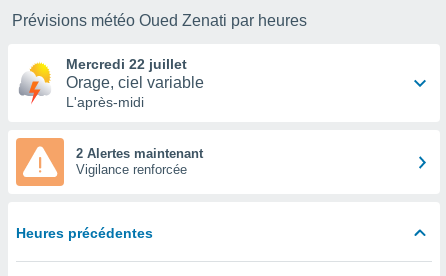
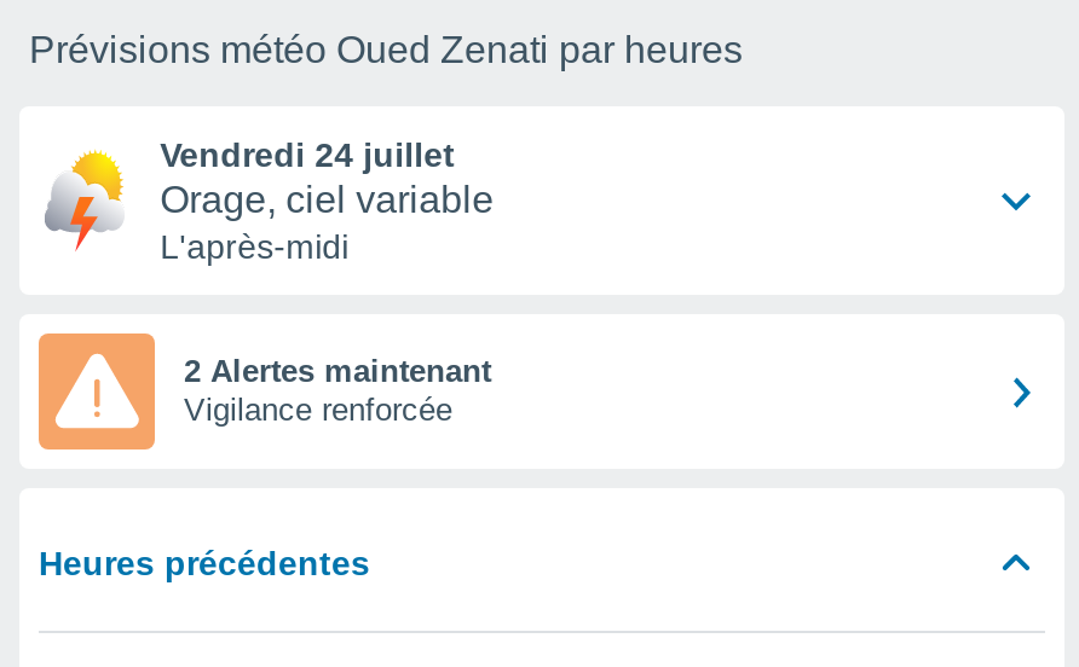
[66,56,187,72] Mercredi 22 juillet -> [160,135,455,174] Vendredi 24 juillet

